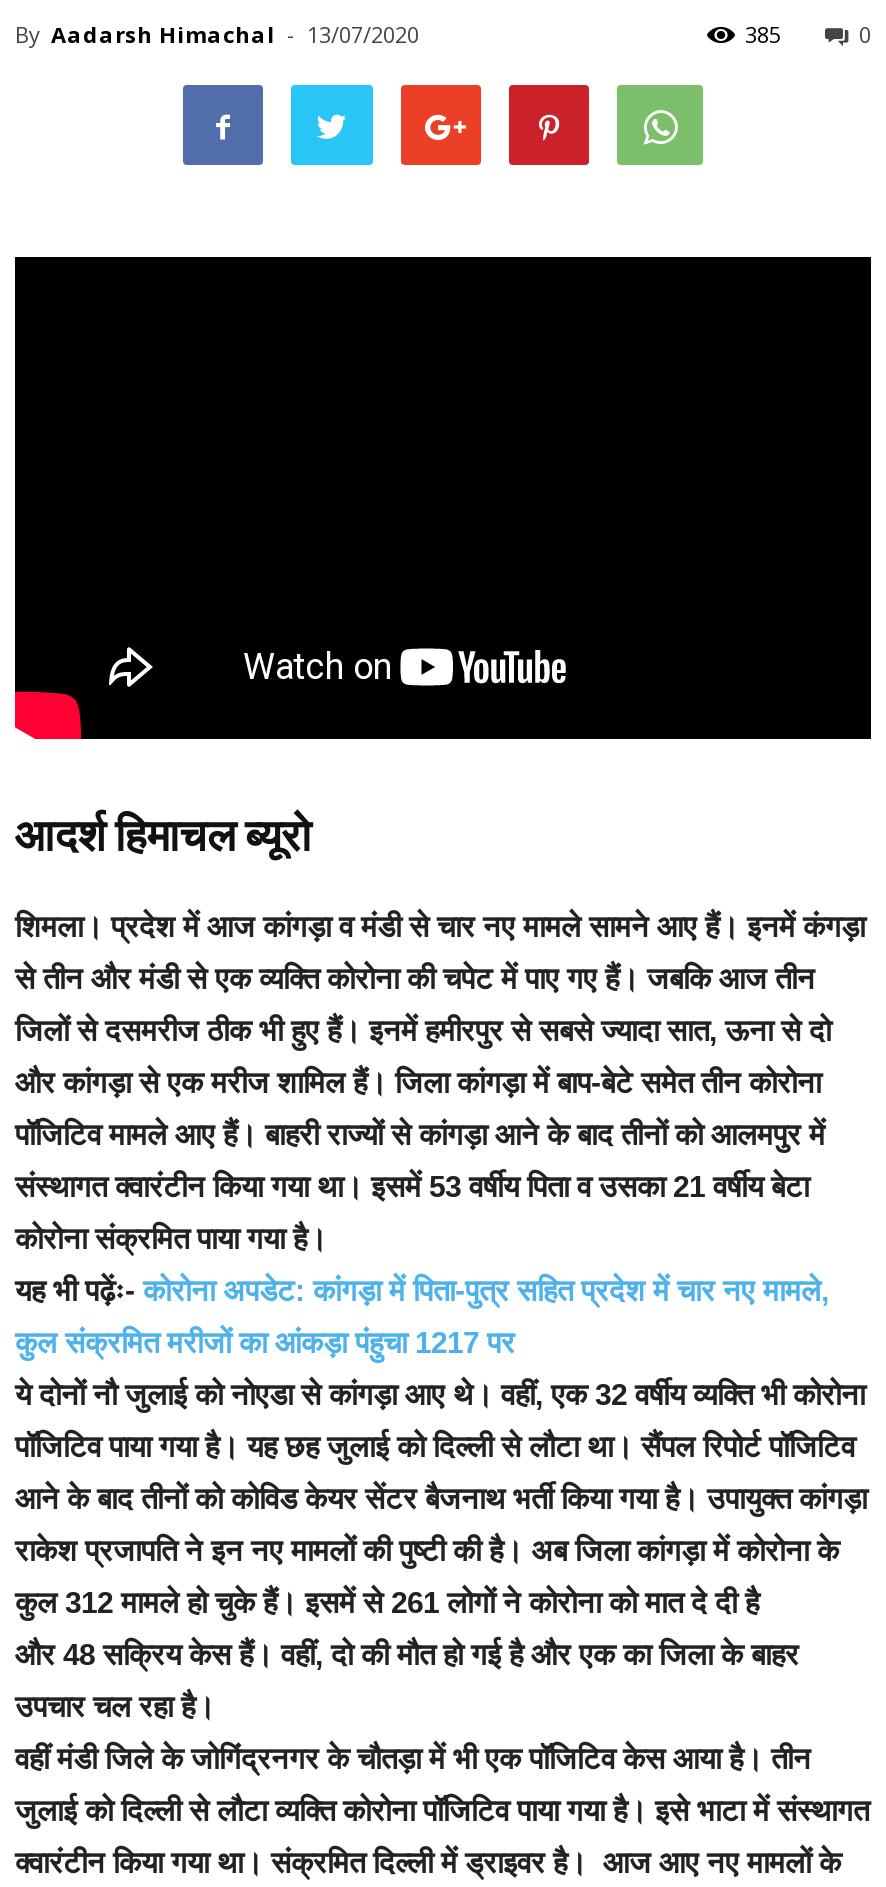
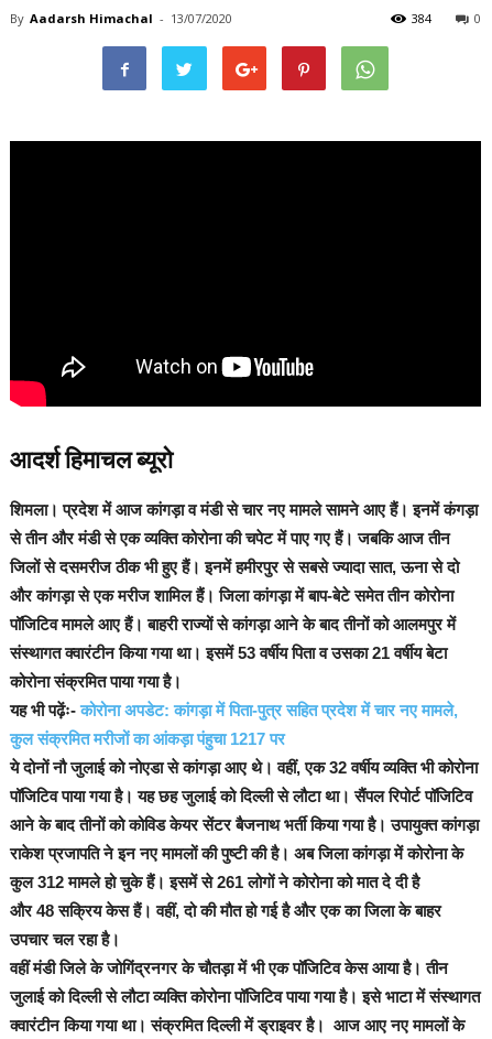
[745,19,781,49] 385 -> [412,10,431,26] 384

